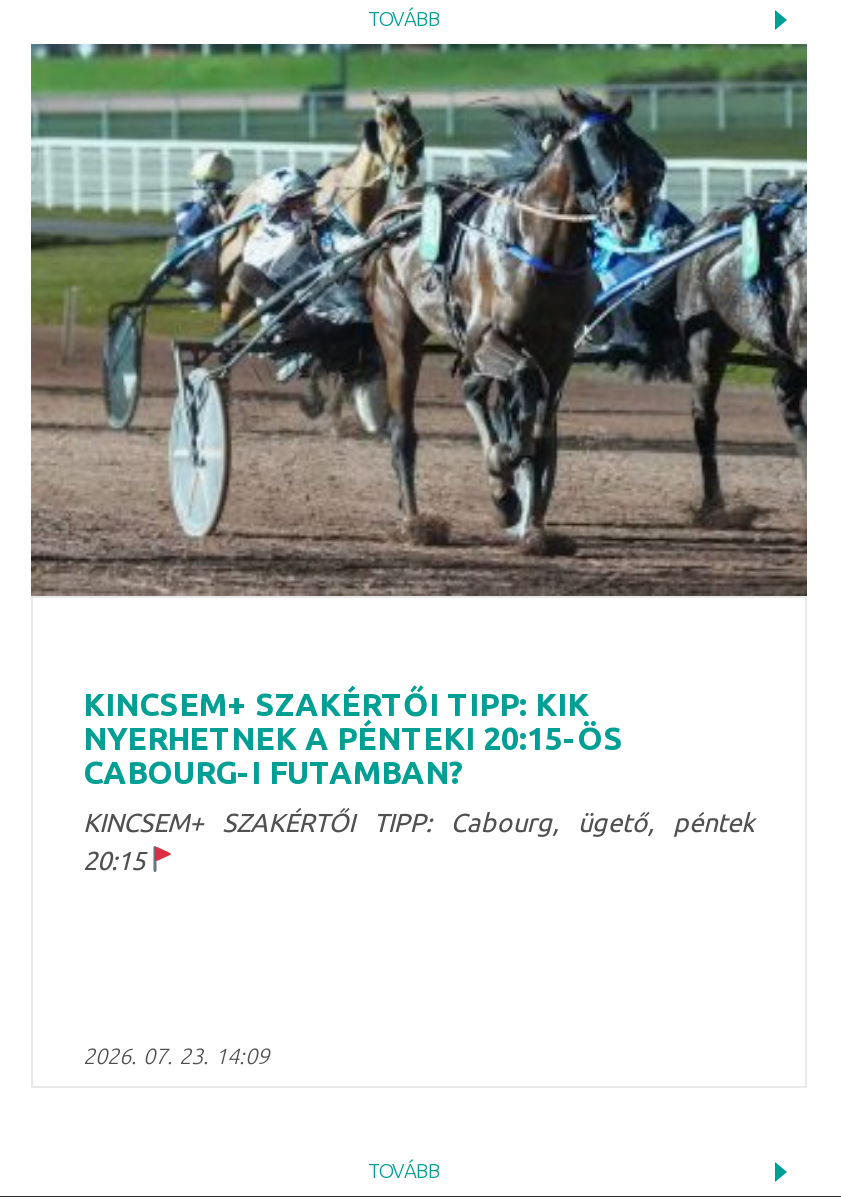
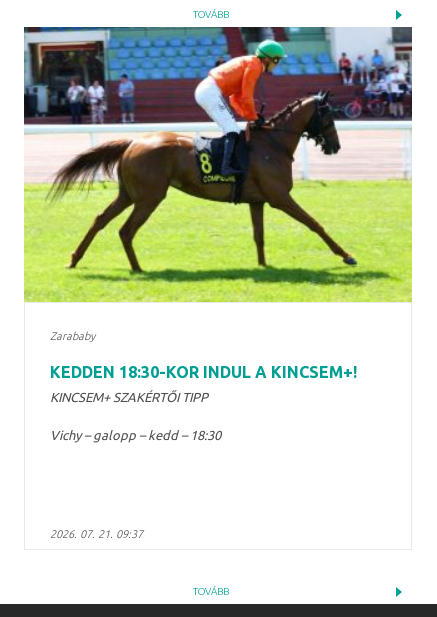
[29,41,809,597] [image] -> [23,26,413,303] [image]
[83,686,755,873] KINCSEM+ SZAKÉRTŐI TIPP: KIK | NYERHETNEK A PÉNTEKI 20:15-ÖS | CABOURG-I FUTAMBAN? | KINCSEM+ SZAKÉRTŐI TIPP: Cabourg, ügető, péntek | 20:15 -> [50,330,357,442] Zarababy | KEDDEN 18:30-KOR INDUL A KINCSEM+! | KINCSEM+ SZAKÉRTŐI TIPP | Vichy – galopp – kedd – 18:30
[83,1044,269,1068] 2026. 07. 23. 14:09 -> [50,528,143,540] 2026. 07. 21. 09:37

